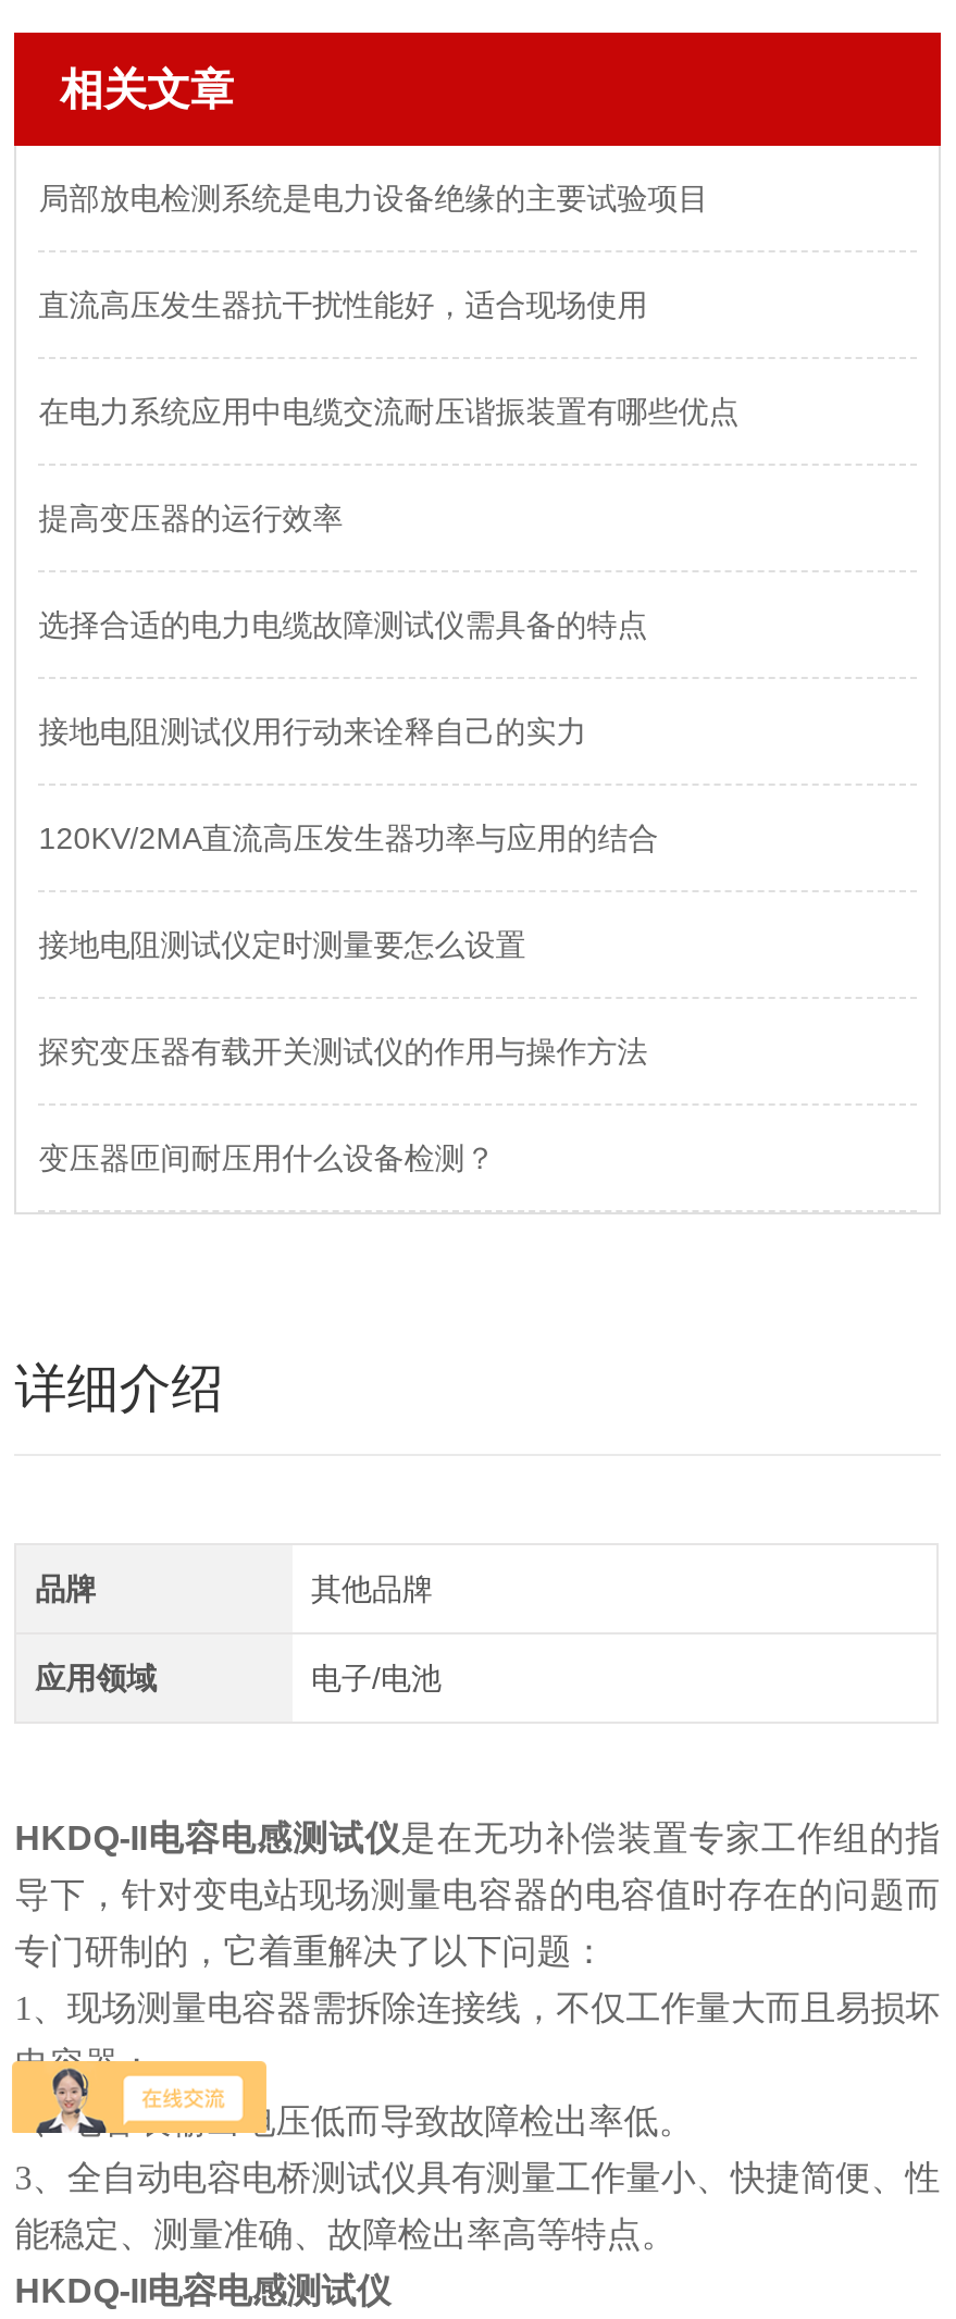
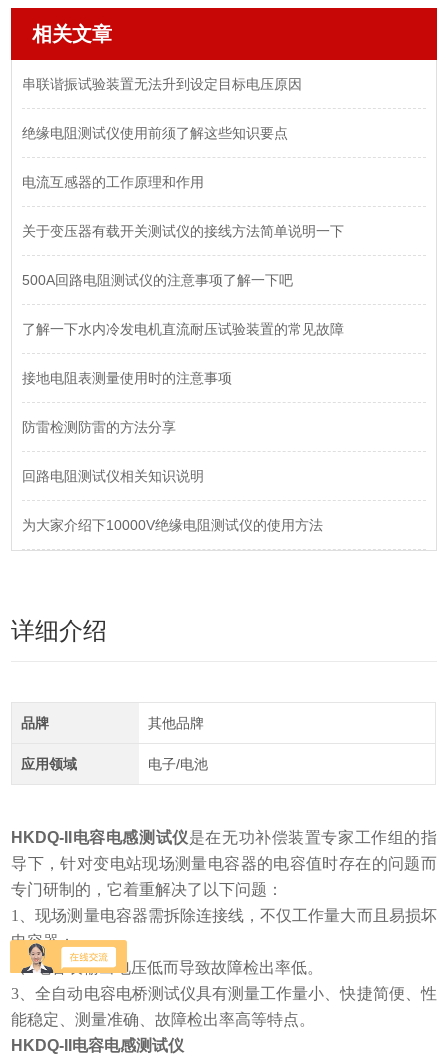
[39,181,708,216] 局部放电检测系统是电力设备绝缘的主要试验项目 -> [22,76,302,92] 串联谐振试验装置无法升到设定目标电压原因
[39,288,648,323] 直流高压发生器抗干扰性能好，适合现场使用 -> [22,125,288,141] 绝缘电阻测试仪使用前须了解这些知识要点
[39,395,739,429] 在电力系统应用中电缆交流耐压谐振装置有哪些优点 -> [22,174,204,190] 电流互感器的工作原理和作用
[39,501,343,536] 提高变压器的运行效率 -> [22,223,344,239] 关于变压器有载开关测试仪的接线方法简单说明一下
[39,608,648,643] 选择合适的电力电缆故障测试仪需具备的特点 -> [22,272,293,288] 500A回路电阻测试仪的注意事项了解一下吧
[39,715,587,749] 接地电阻测试仪用行动来诠释自己的实力 -> [22,321,344,337] 了解一下水内冷发电机直流耐压试验装置的常见故障
[39,821,658,856] 120KV/2MA直流高压发生器功率与应用的结合 -> [22,370,232,386] 接地电阻表测量使用时的注意事项
[39,928,526,963] 接地电阻测试仪定时测量要怎么设置 -> [22,419,176,435] 防雷检测防雷的方法分享
[39,1034,648,1069] 探究变压器有载开关测试仪的作用与操作方法 -> [22,468,204,484] 回路电阻测试仪相关知识说明
[39,1141,495,1176] 变压器匝间耐压用什么设备检测？ -> [22,517,323,533] 为大家介绍下10000V绝缘电阻测试仪的使用方法

